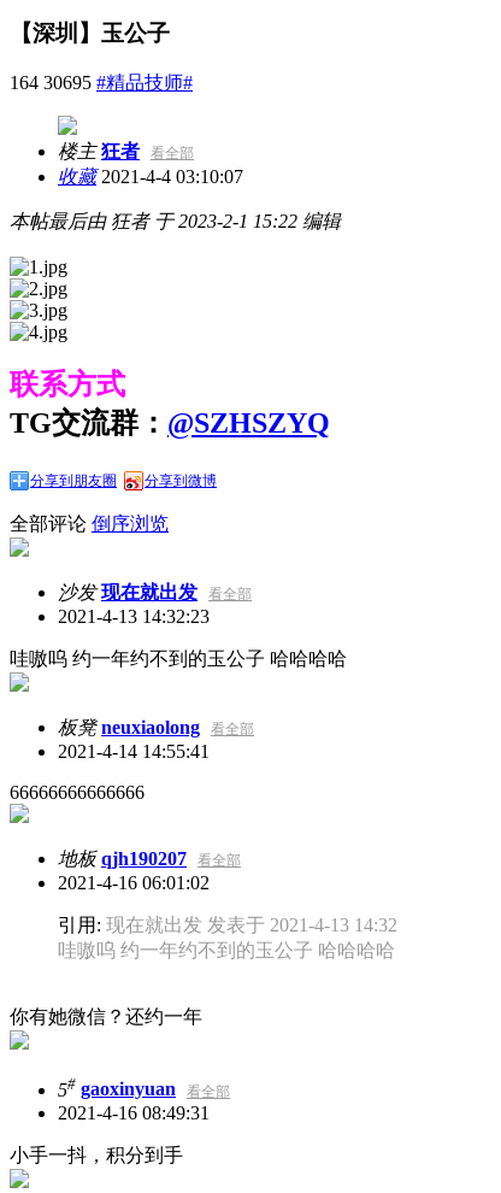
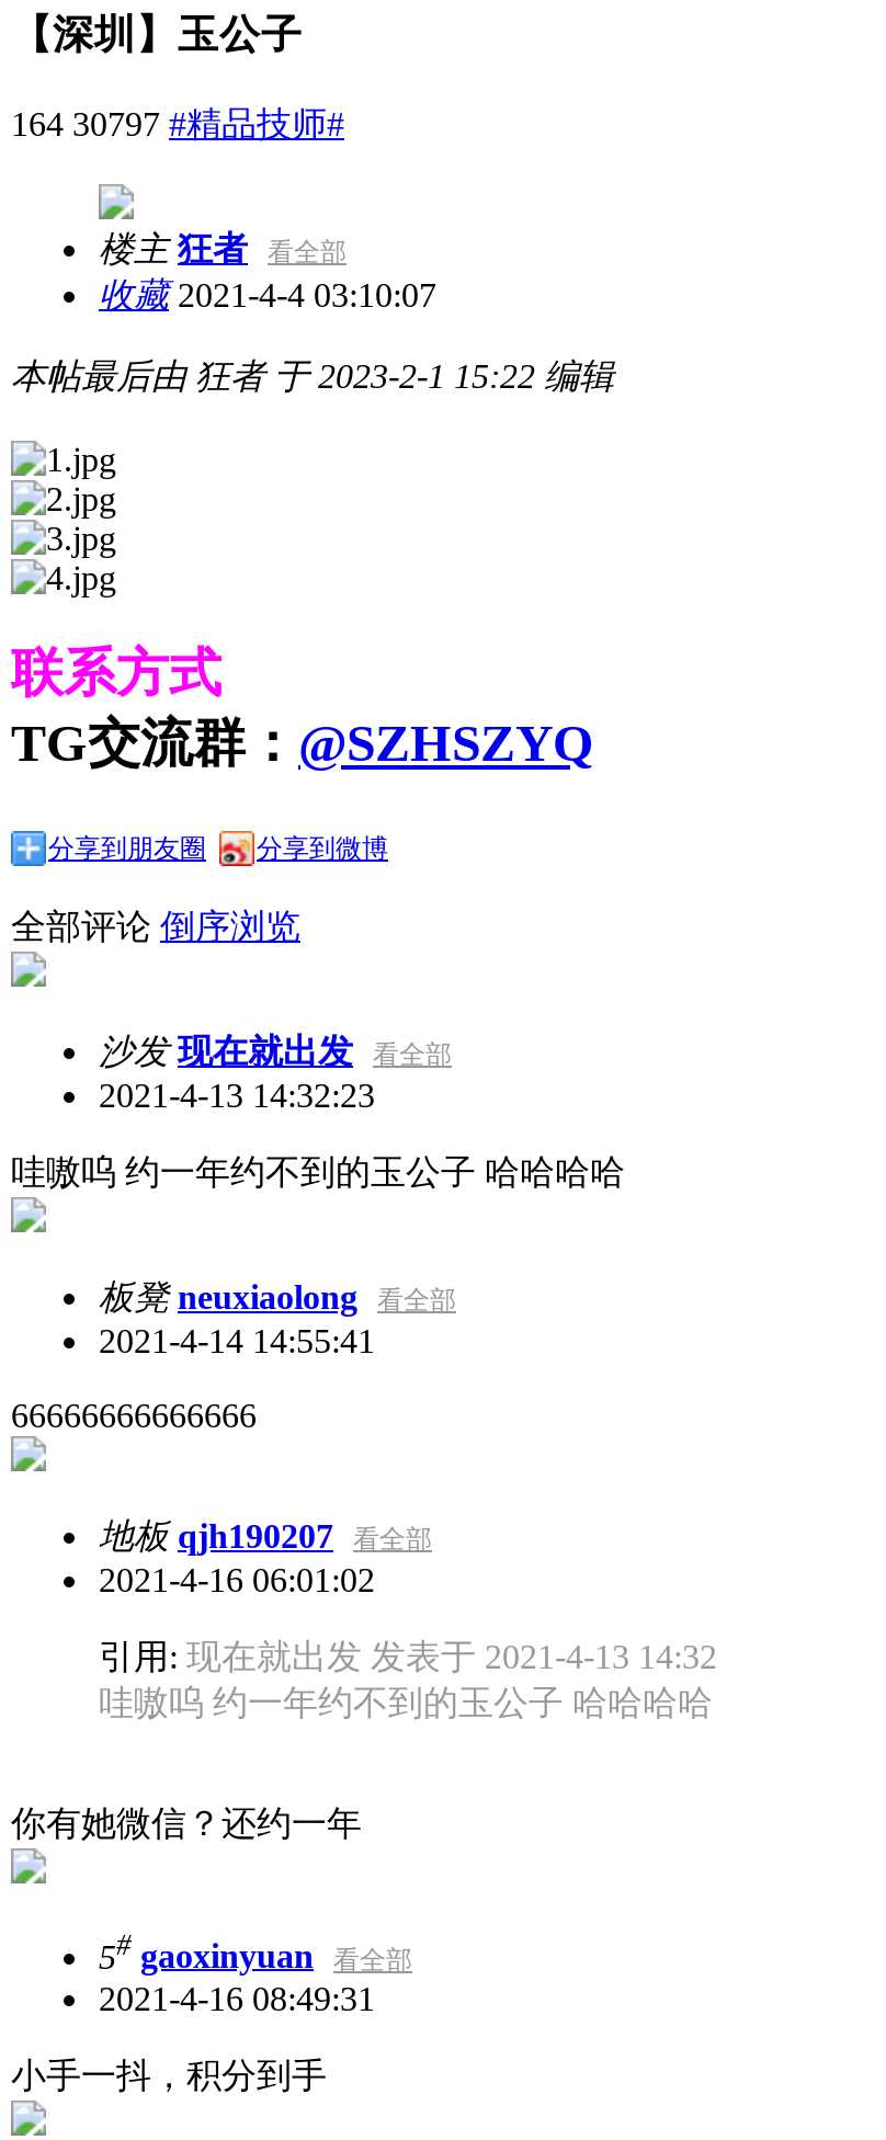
[10,73,193,93] 164 30695 #精品技师# -> [11,106,344,143] 164 30797 #精品技师#

